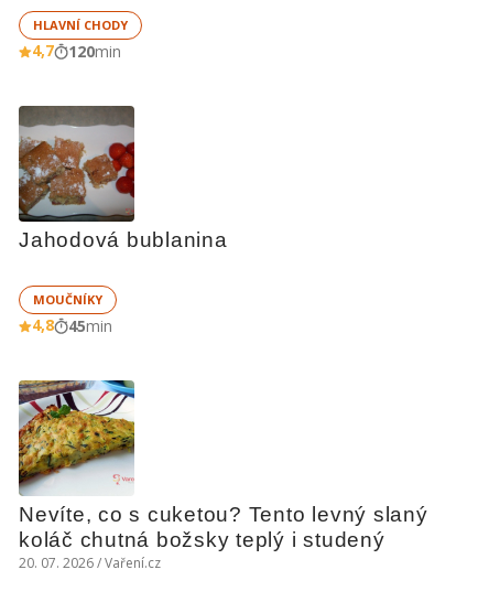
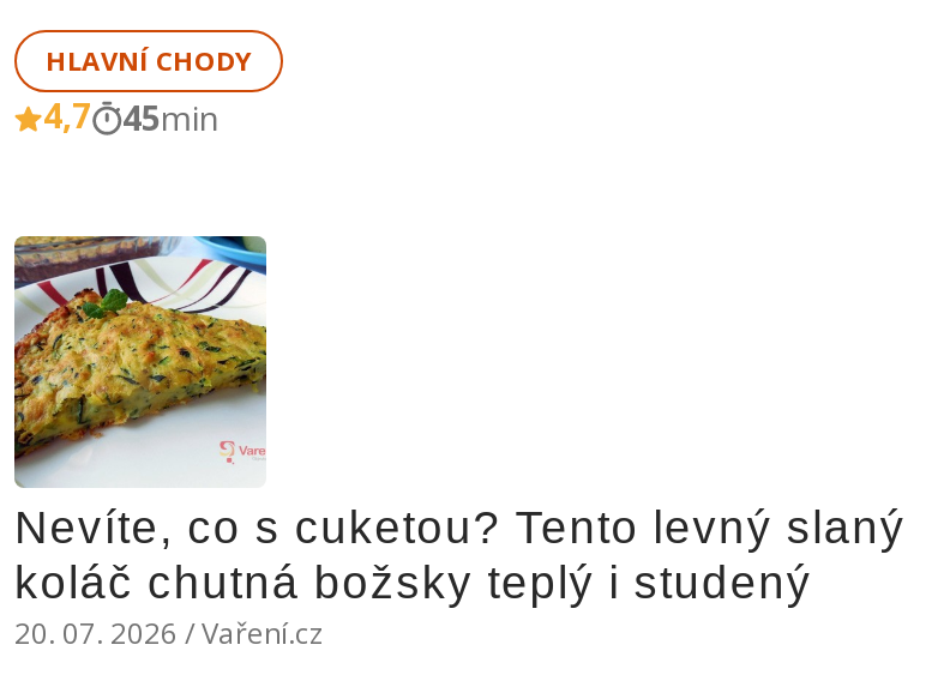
[68,41,121,62] 120min -> none
[18,105,228,335] [image] | Jahodová bublanina | MOUČNÍKY | 4,8 -> none

